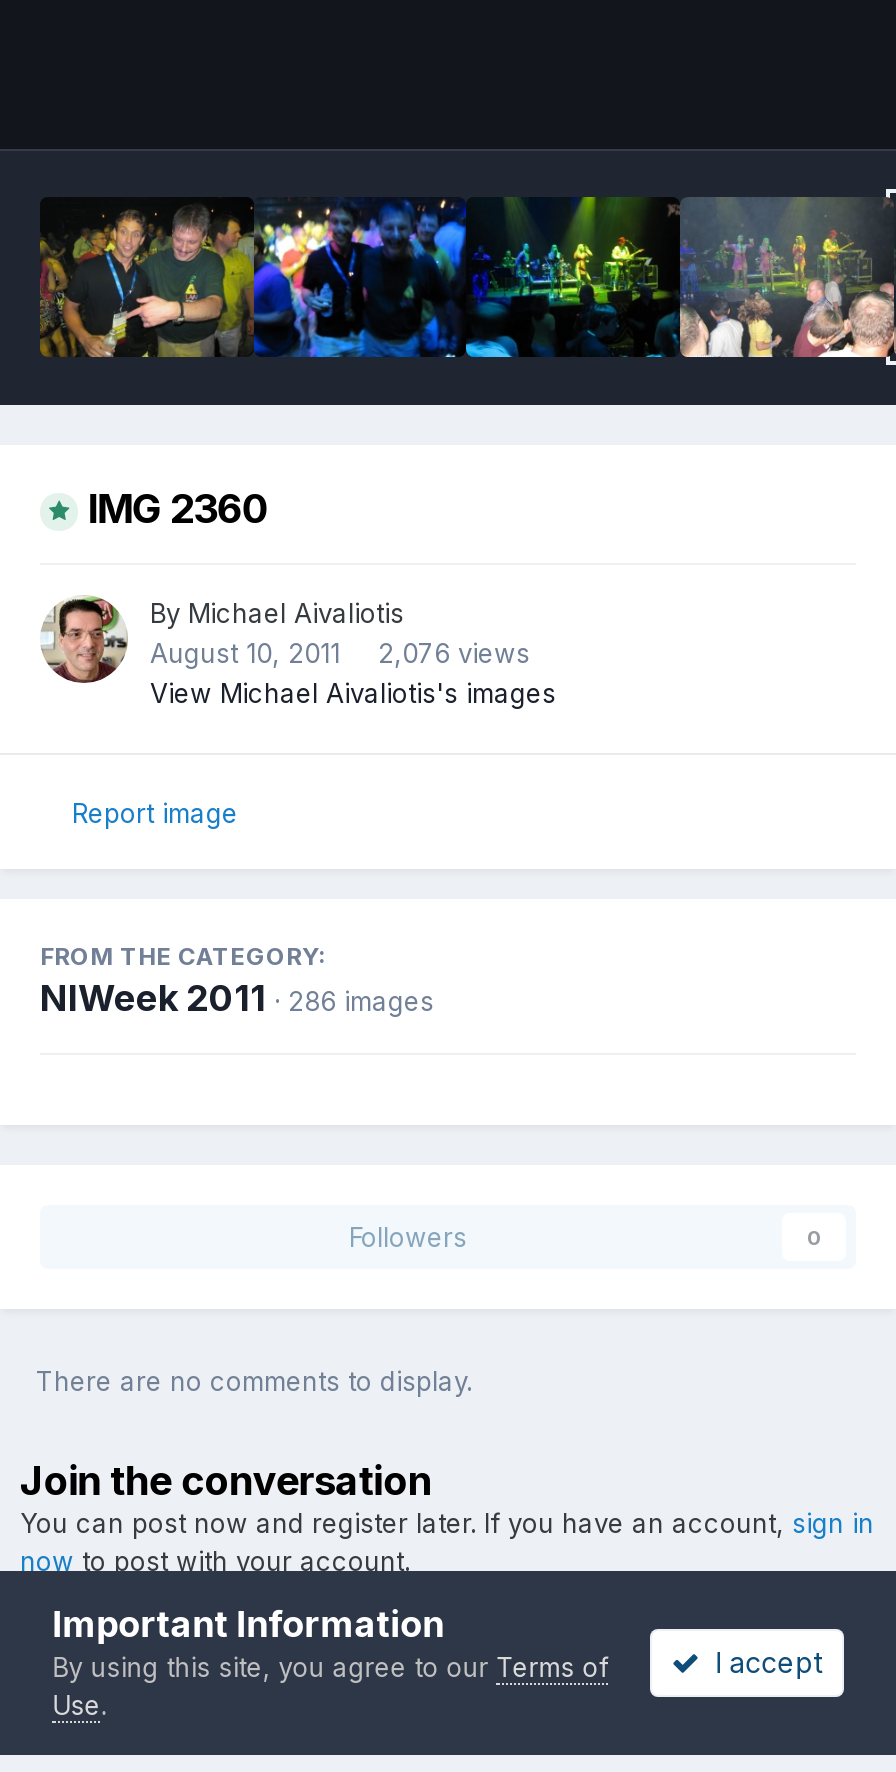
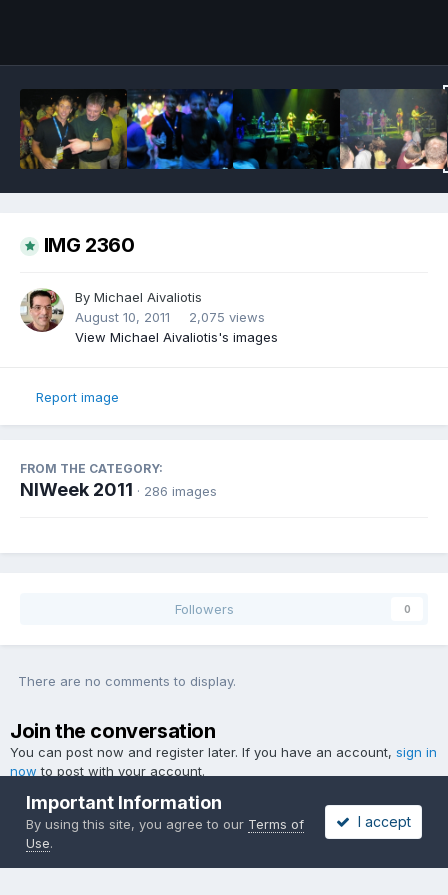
[150,637,530,669] August 10, 2011 2,076 views -> [75,309,265,325] August 10, 2011 2,075 views

